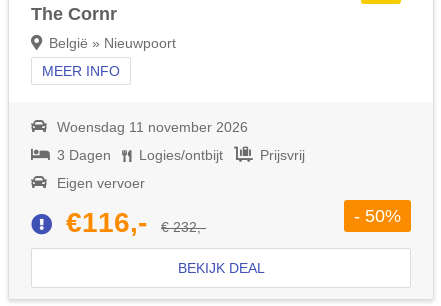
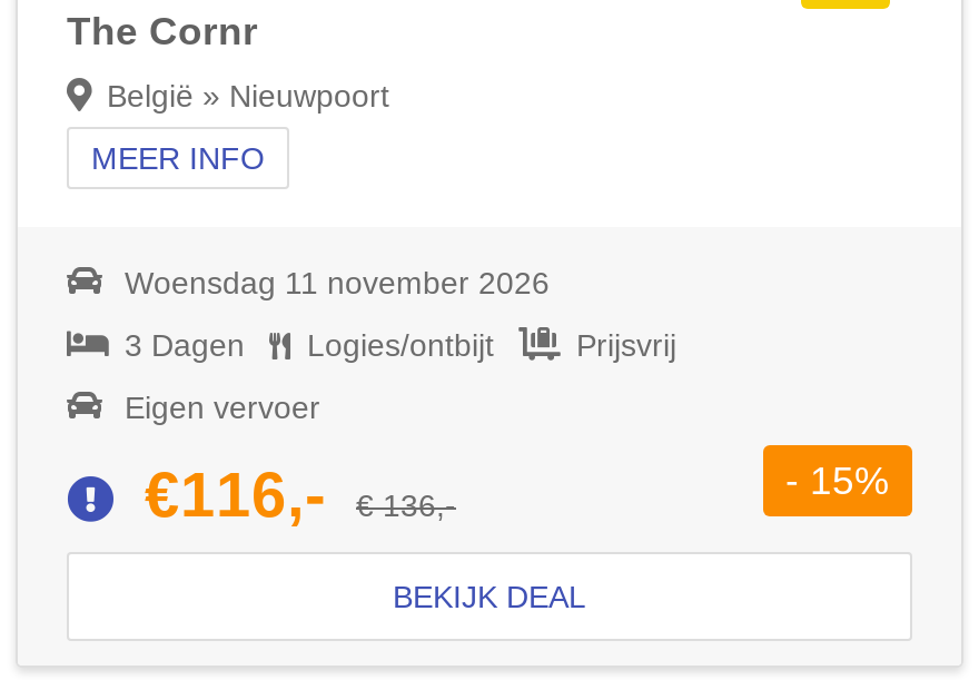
[66,207,206,238] €116,- € 232,- -> [145,462,456,531] €116,- € 136,-
[354,206,401,226] - 50% -> [785,460,890,504] - 15%

